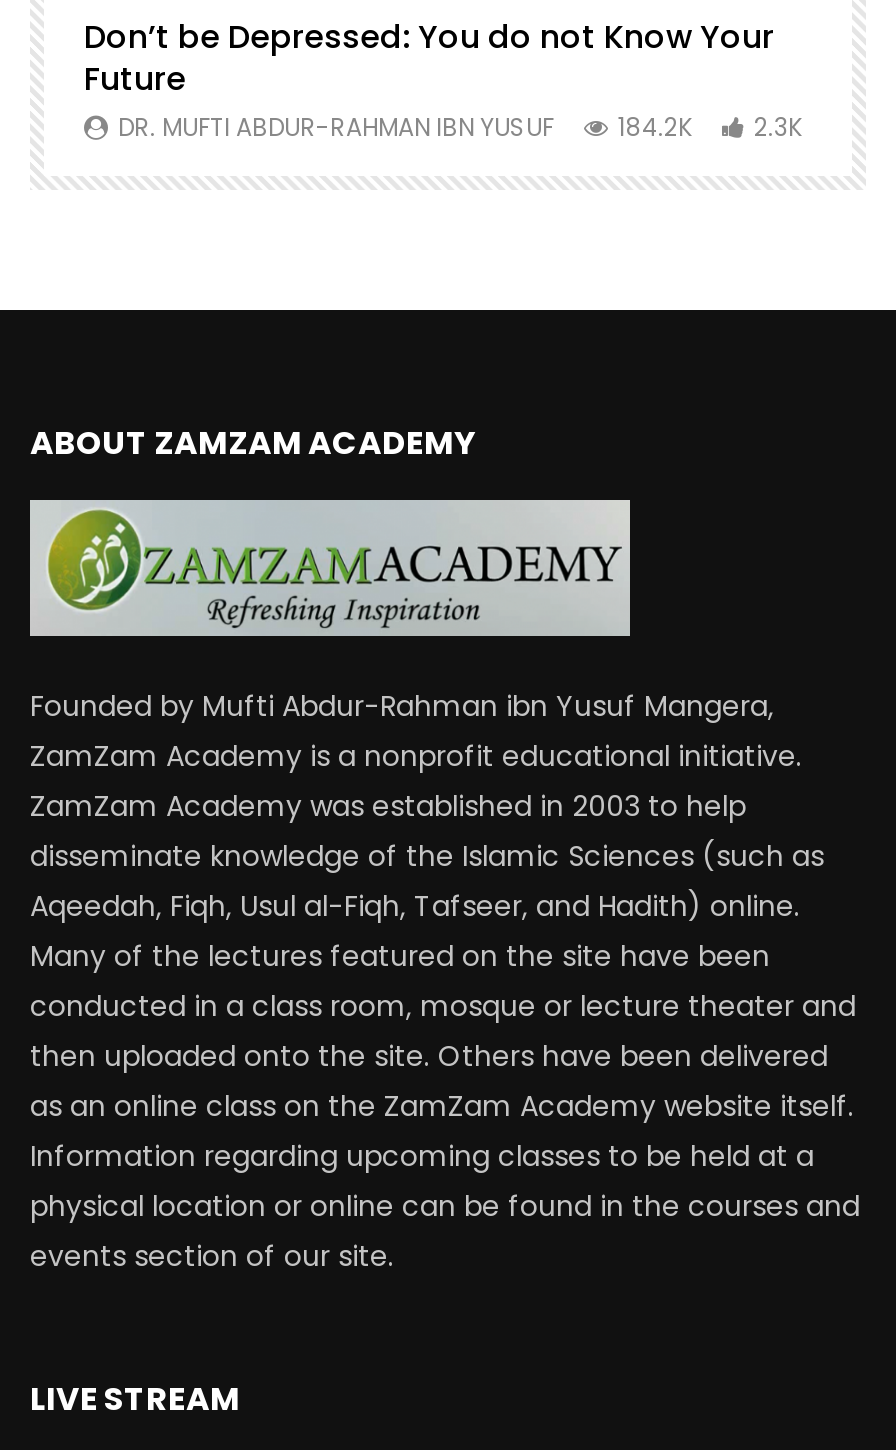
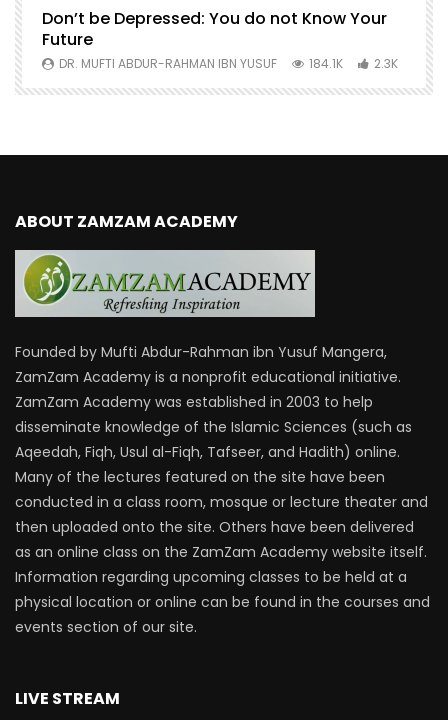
[118,110,802,144] DR. MUFTI ABDUR-RAHMAN IBN YUSUF 184.2K 2.3K -> [59,55,398,72] DR. MUFTI ABDUR-RAHMAN IBN YUSUF 184.1K 2.3K

